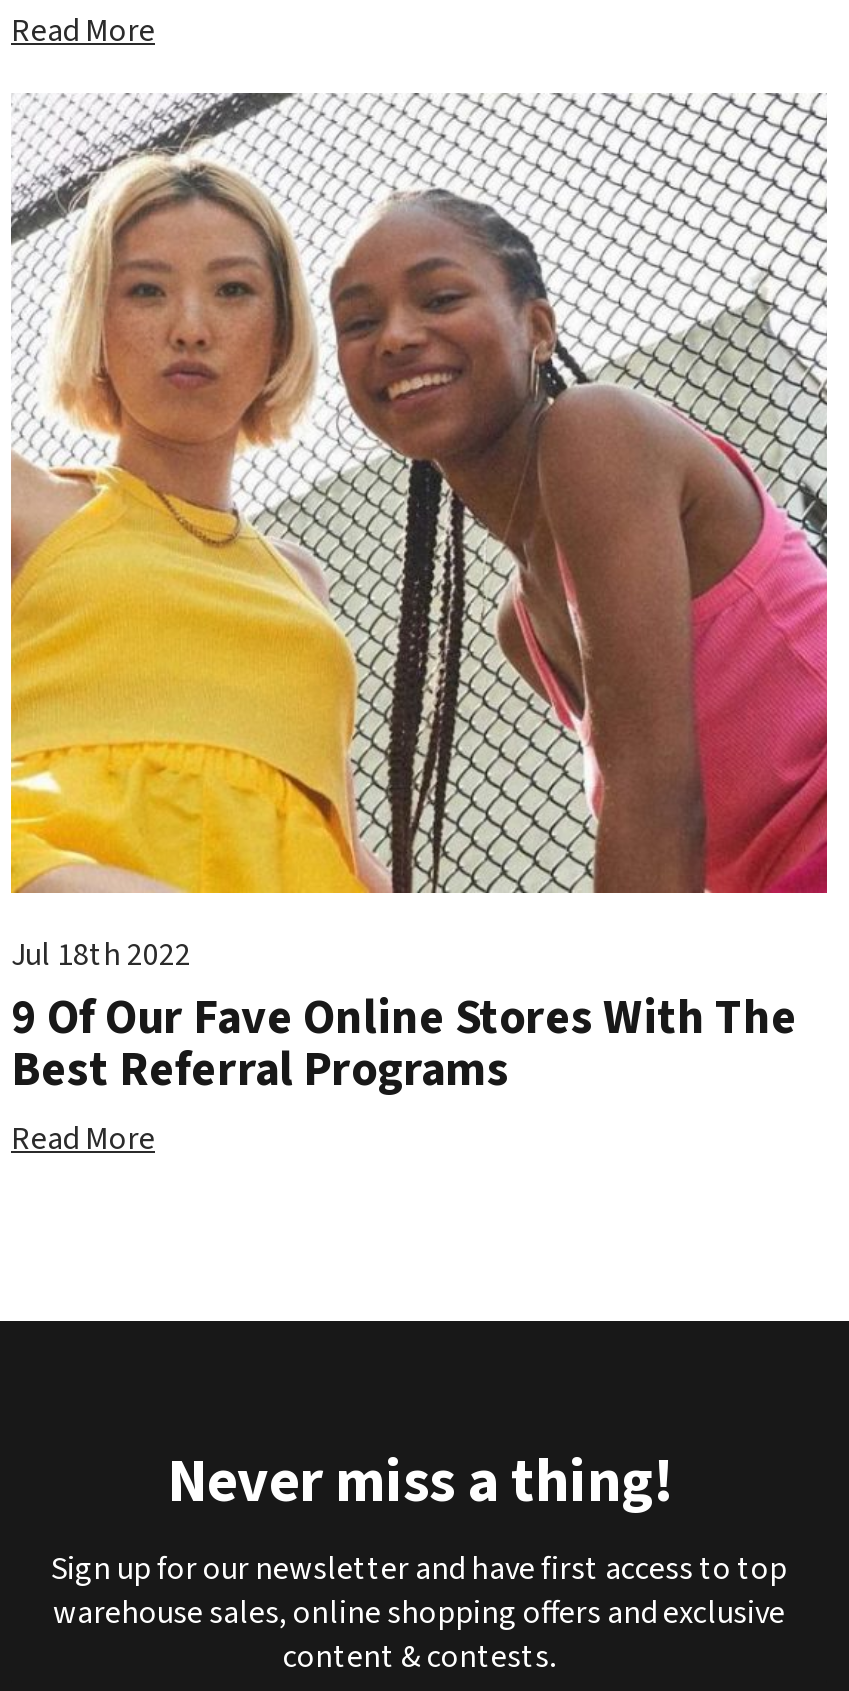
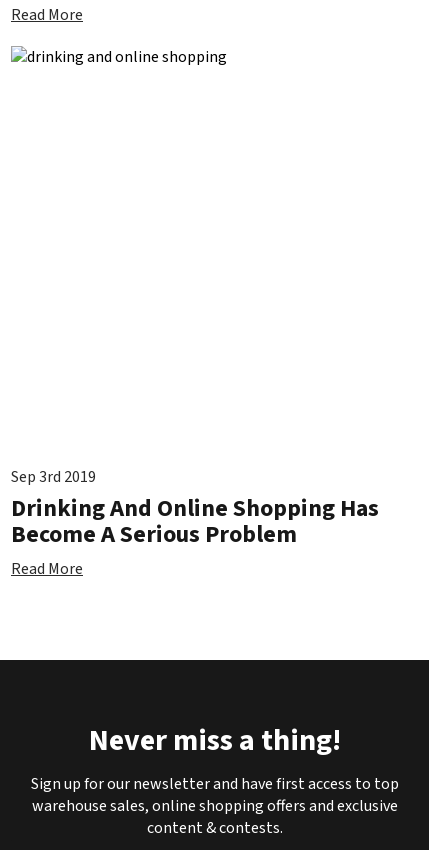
[9,90,829,896] [image] -> none
[11,933,797,1105] Jul 18th 2022 | 9 Of Our Fave Online Stores With The | Best Referral Programs -> [11,466,379,552] Sep 3rd 2019 | Drinking And Online Shopping Has | Become A Serious Problem

